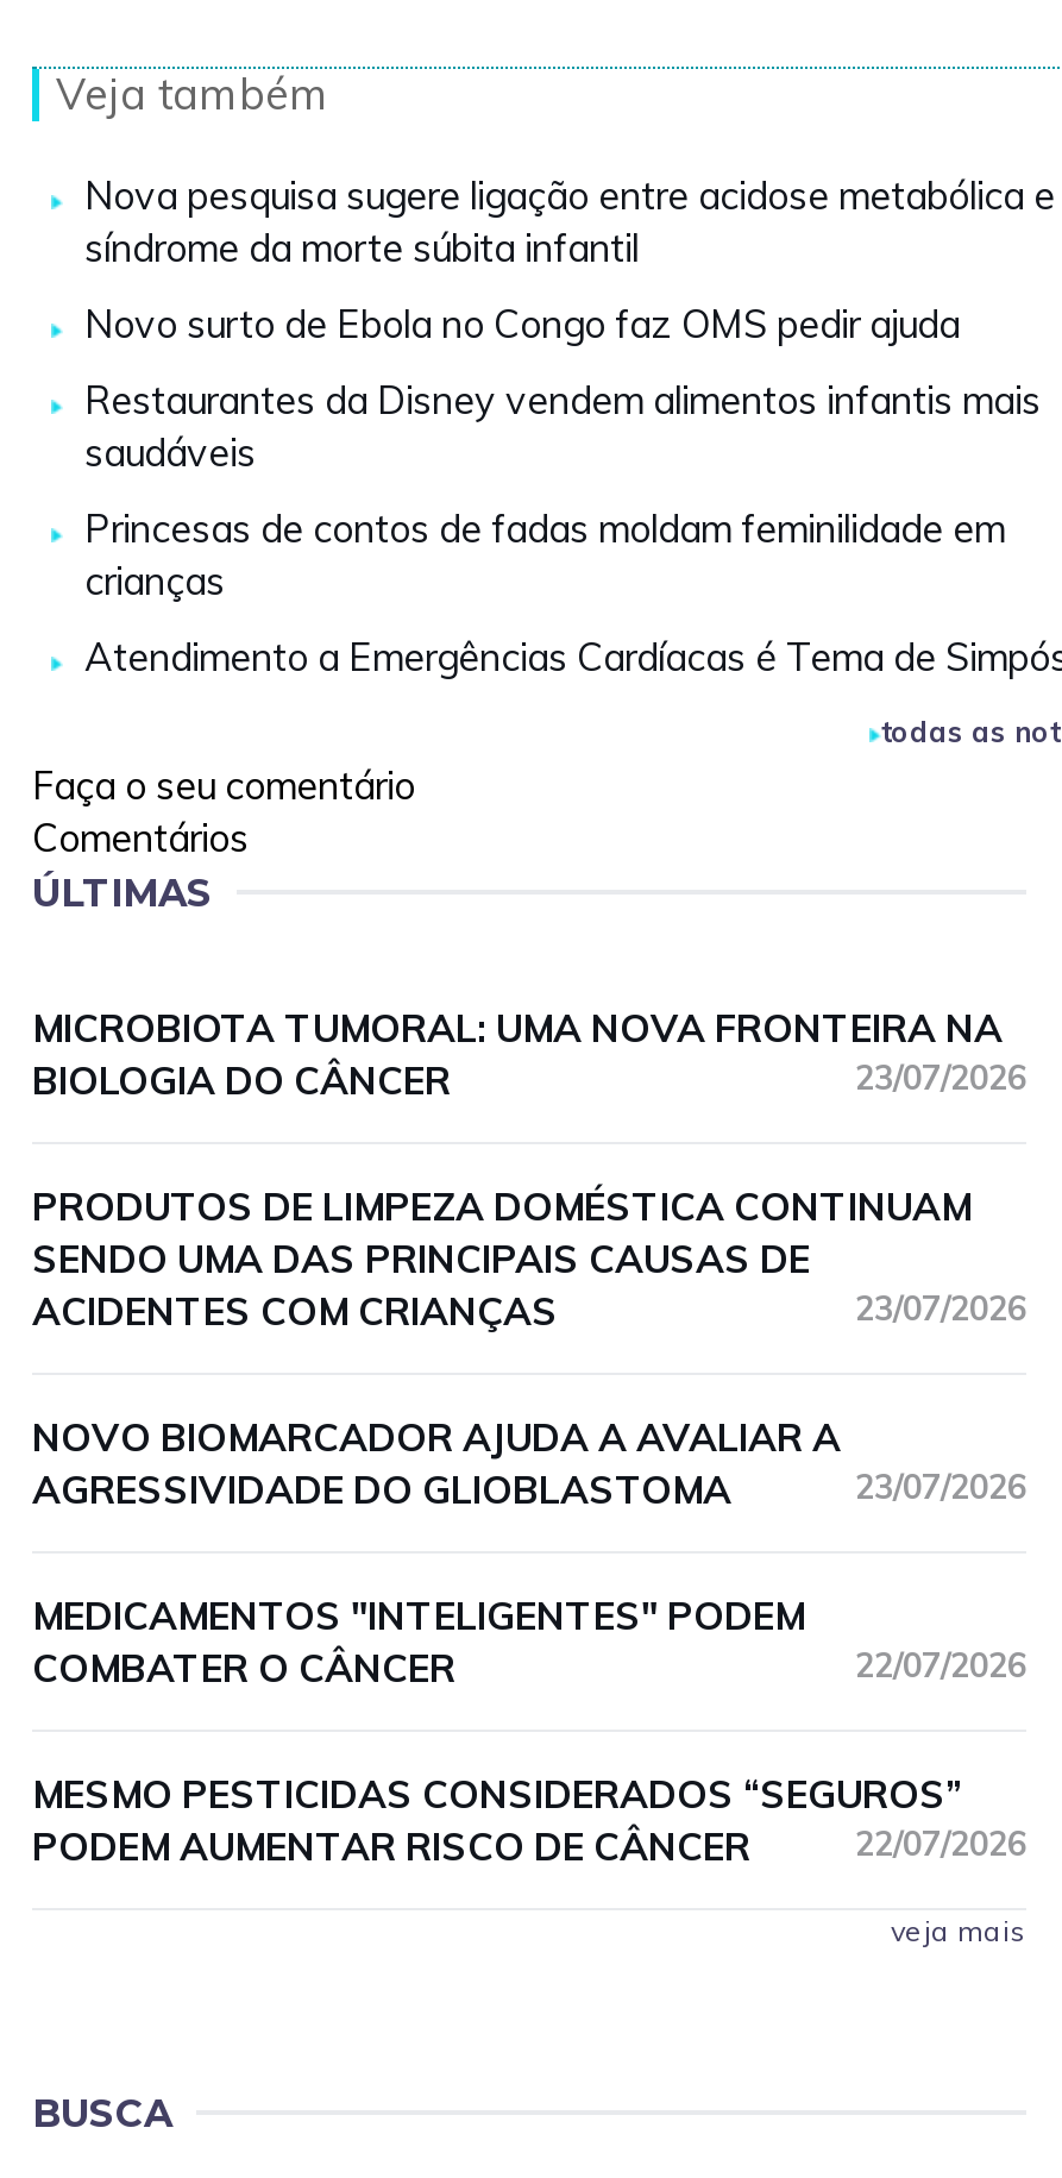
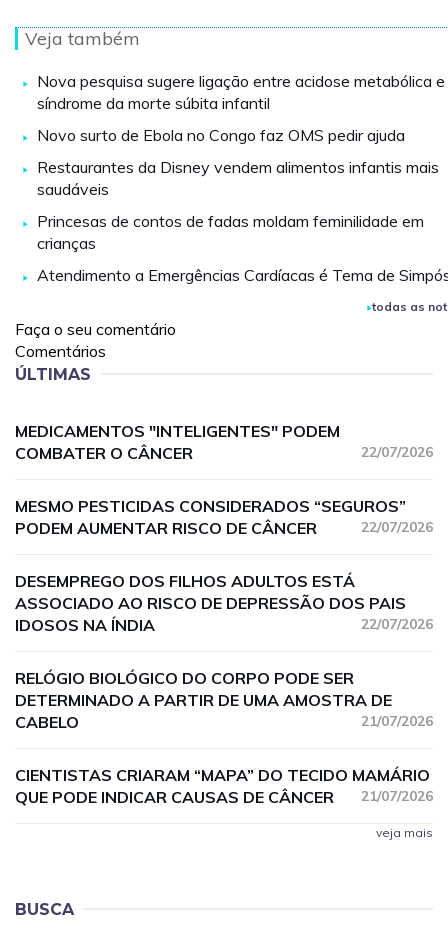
[32,1004,1026,1513] MICROBIOTA TUMORAL: UMA NOVA FRONTEIRA NA | BIOLOGIA DO CÂNCER | 23/07/2026 | PRODUTOS DE LIMPEZA DOMÉSTICA CONTINUAM | SENDO UMA DAS PRINCIPAIS CAUSAS DE | ACIDENTES COM CRIANÇAS | 23/07/2026 | NOVO BIOMARCADOR AJUDA A AVALIAR A | AGRESSIVIDADE DO GLIOBLASTOMA | 23/07/2026 -> none
moved [32,1592,1026,1870] -> [15,421,433,538]: MEDICAMENTOS "INTELIGENTES" PODEM | COMBATER O CÂNCER | 22/07/2026 | MESMO PESTICIDAS CONSIDERADOS “SEGUROS” | PODEM AUMENTAR RISCO DE CÂNCER | 22/07/2026
none -> [15,571,433,807] DESEMPREGO DOS FILHOS ADULTOS ESTÁ | ASSOCIADO AO RISCO DE DEPRESSÃO DOS PAIS | IDOSOS NA ÍNDIA | 22/07/2026 | RELÓGIO BIOLÓGICO DO CORPO PODE SER | DETERMINADO A PARTIR DE UMA AMOSTRA DE | CABELO | 21/07/2026 | CIENTISTAS CRIARAM “MAPA” DO TECIDO MAMÁRIO | QUE PODE INDICAR CAUSAS DE CÂNCER | 21/07/2026

